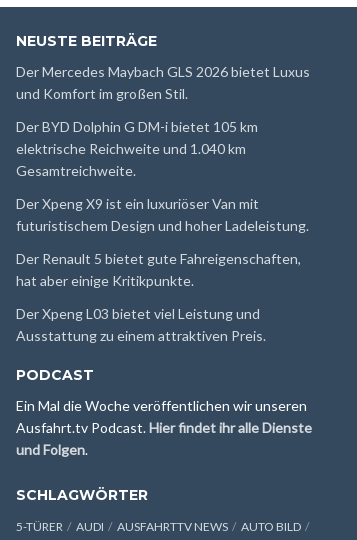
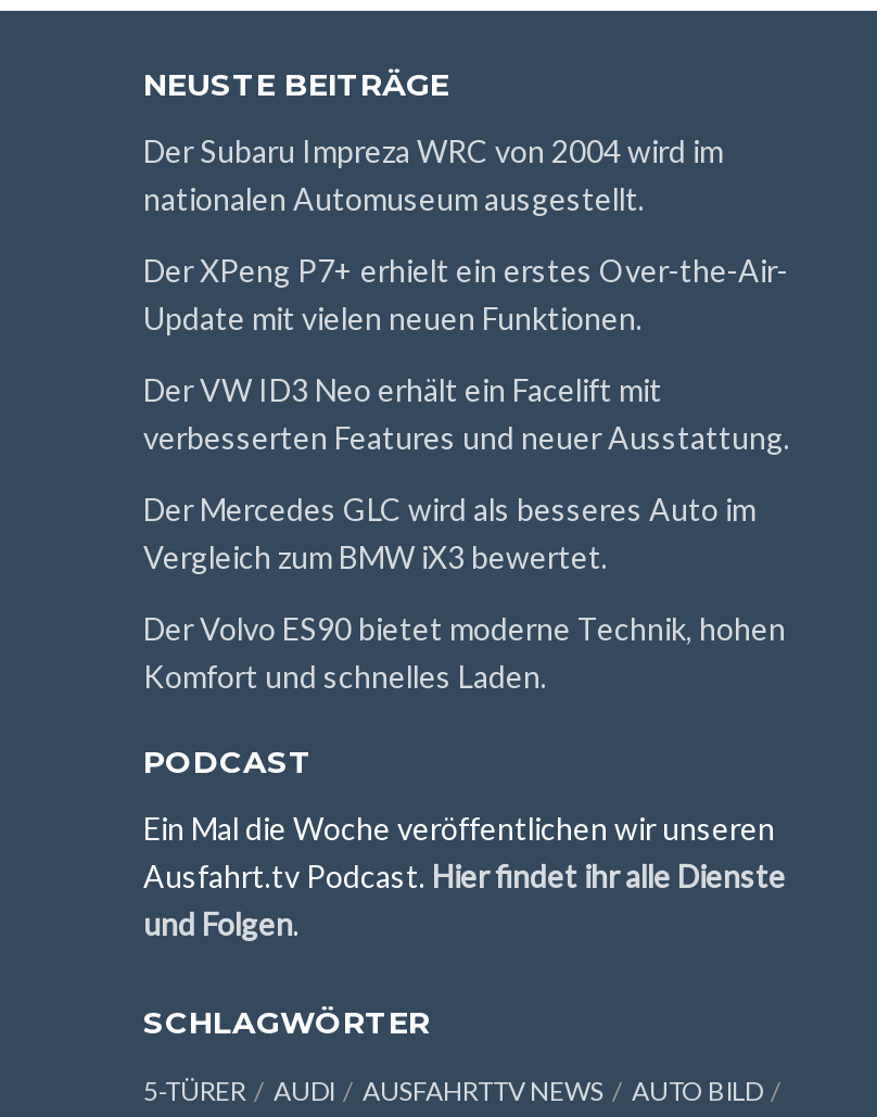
[16,63,310,102] Der Mercedes Maybach GLS 2026 bietet Luxus | und Komfort im großen Stil. -> [143,133,723,218] Der Subaru Impreza WRC von 2004 wird im | nationalen Automuseum ausgestellt.
[16,118,258,179] Der BYD Dolphin G DM-i bietet 105 km | elektrische Reichweite und 1.040 km | Gesamtreichweite. -> [143,252,788,337] Der XPeng P7+ erhielt ein erstes Over-the-Air- | Update mit vielen neuen Funktionen.
[16,195,309,234] Der Xpeng X9 ist ein luxuriöser Van mit | futuristischem Design und hoher Ladeleistung. -> [143,372,790,457] Der VW ID3 Neo erhält ein Facelift mit | verbesserten Features und neuer Ausstattung.
[16,250,301,289] Der Renault 5 bietet gute Fahreigenschaften, | hat aber einige Kritikpunkte. -> [143,491,755,576] Der Mercedes GLC wird als besseres Auto im | Vergleich zum BMW iX3 bewertet.
[16,305,266,344] Der Xpeng L03 bietet viel Leistung und | Ausstattung zu einem attraktiven Preis. -> [143,611,786,695] Der Volvo ES90 bietet moderne Technik, hohen | Komfort und schnelles Laden.

